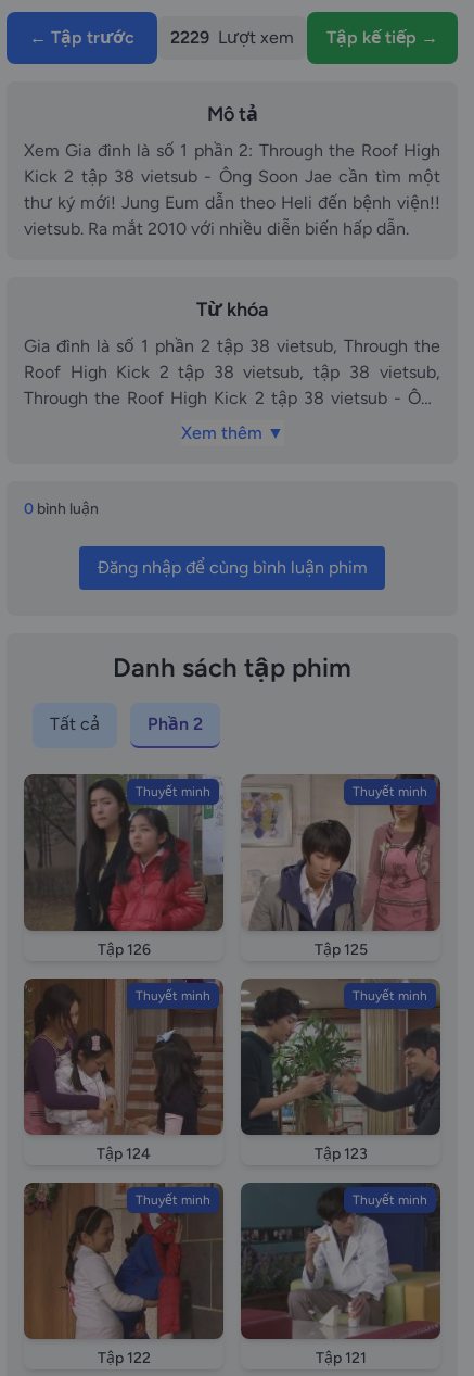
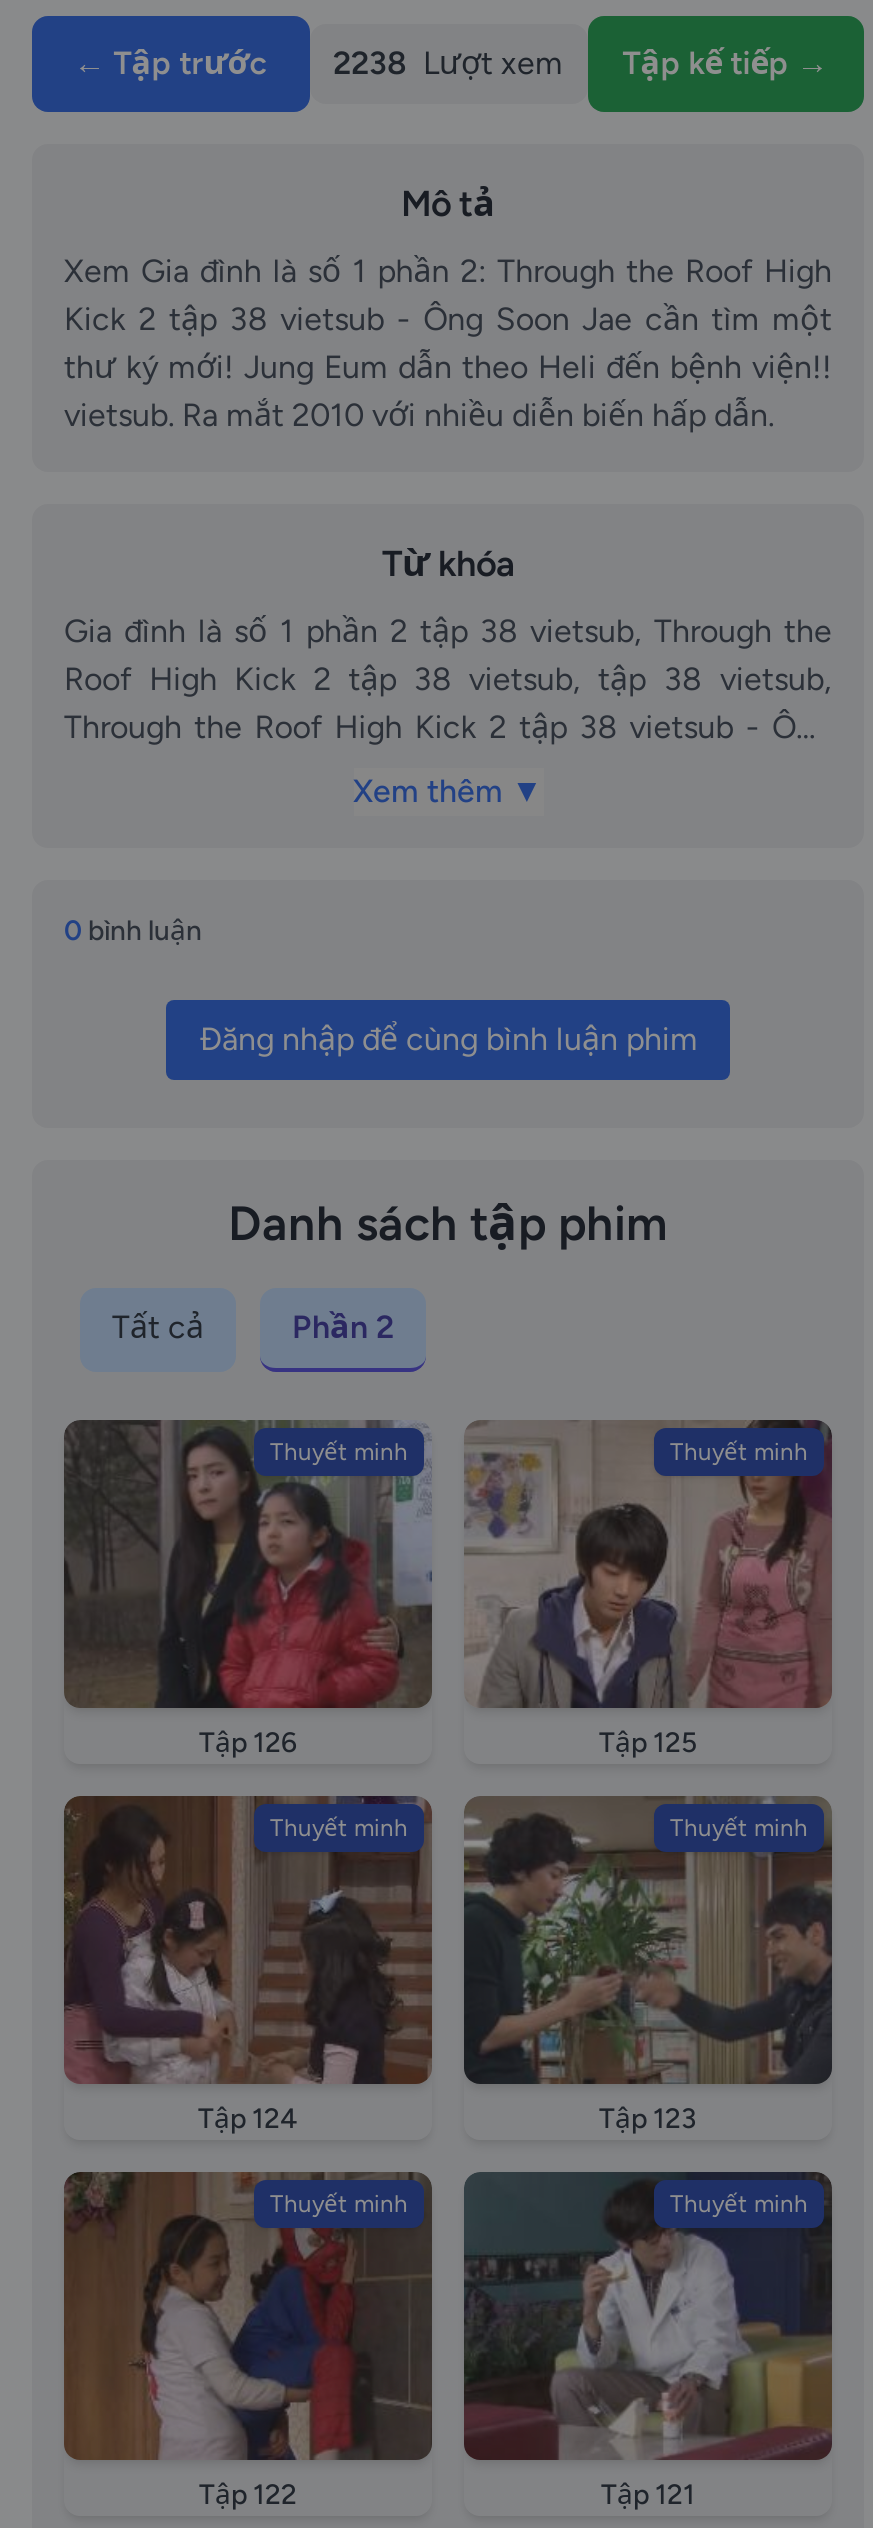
[170,27,294,48] 2229 Lượt xem -> [333,44,563,82] 2238 Lượt xem

